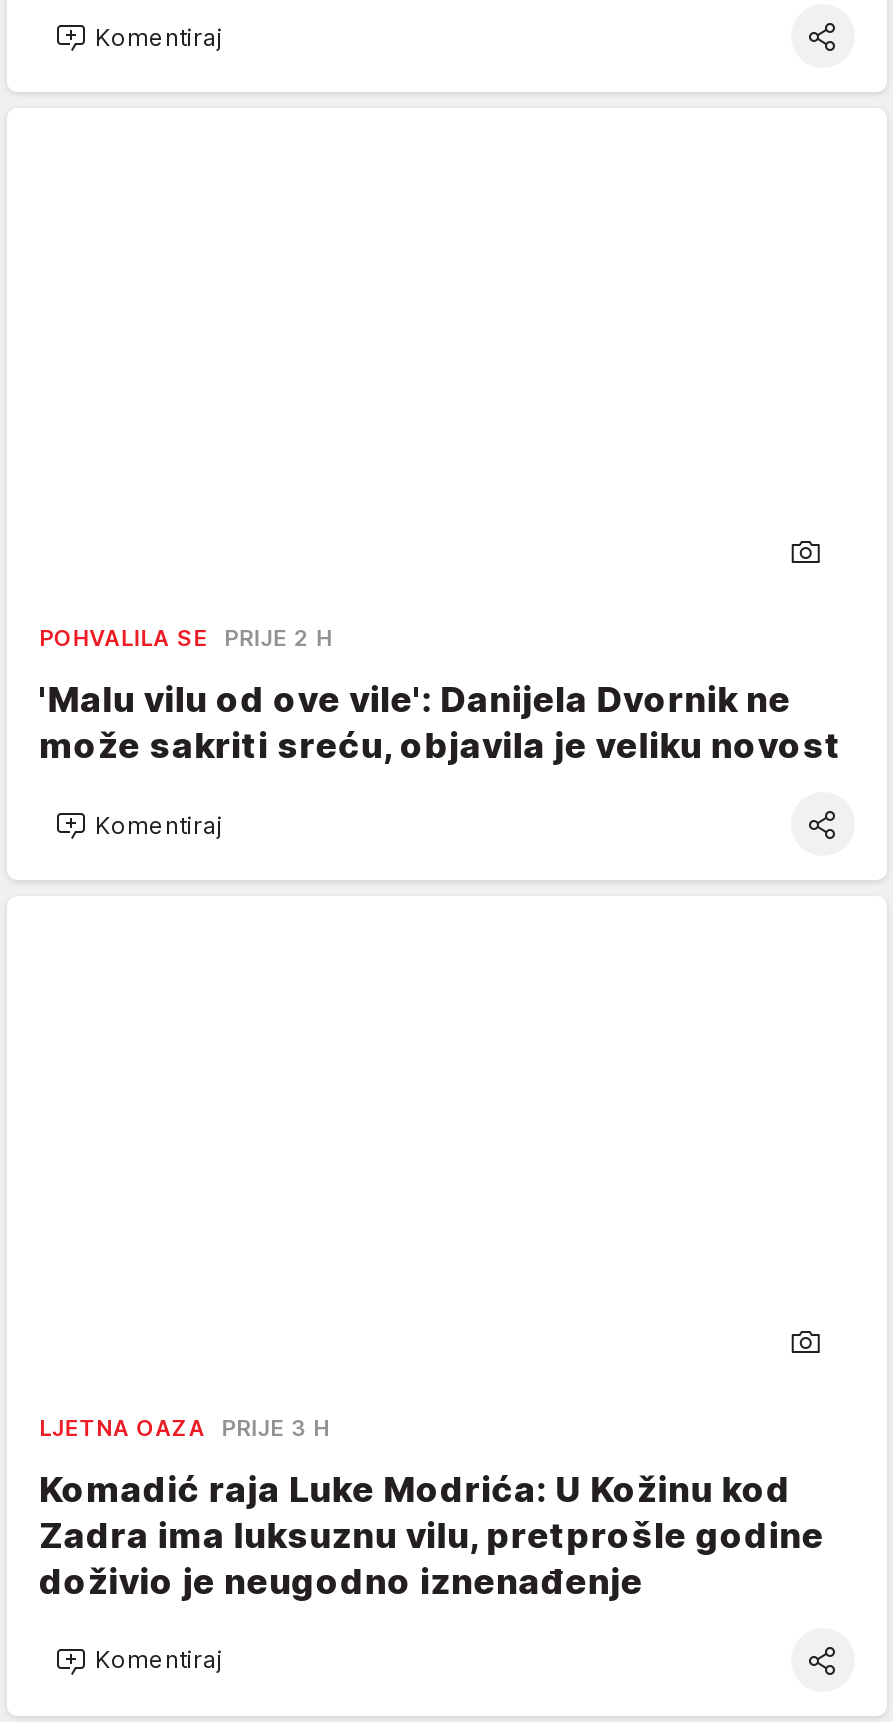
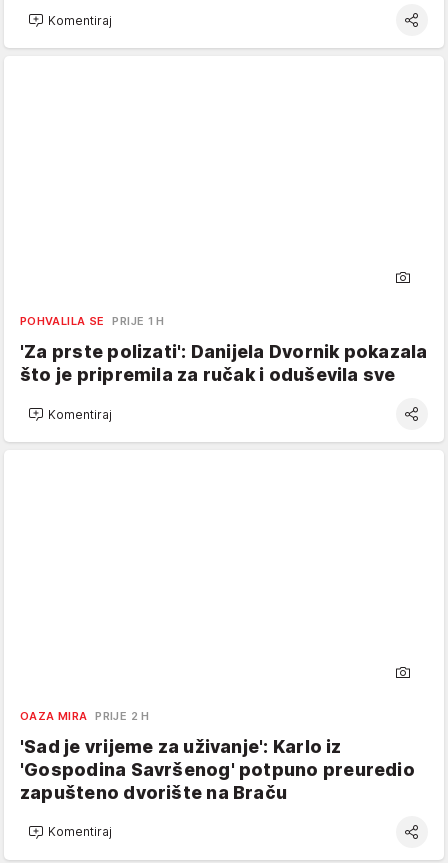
[39,625,333,653] POHVALILA SE PRIJE 2 H -> [20,314,165,328] POHVALILA SE PRIJE 1 H
[39,679,841,767] 'Malu vilu od ove vile': Danijela Dvornik ne | može sakriti sreću, objavila je veliku novost -> [20,341,427,385] 'Za prste polizati': Danijela Dvornik pokazala | što je pripremila za ručak i oduševila sve
[39,1413,330,1441] LJETNA OAZA PRIJE 3 H -> [20,708,150,722] OAZA MIRA PRIJE 2 H
[39,1467,824,1601] Komadić raja Luke Modrića: U Kožinu kod | Zadra ima luksuznu vilu, pretprošle godine | doživio je neugodno iznenađenje -> [20,735,415,802] 'Sad je vrijeme za uživanje': Karlo iz | 'Gospodina Savršenog' potpuno preuredio | zapušteno dvorište na Braču

